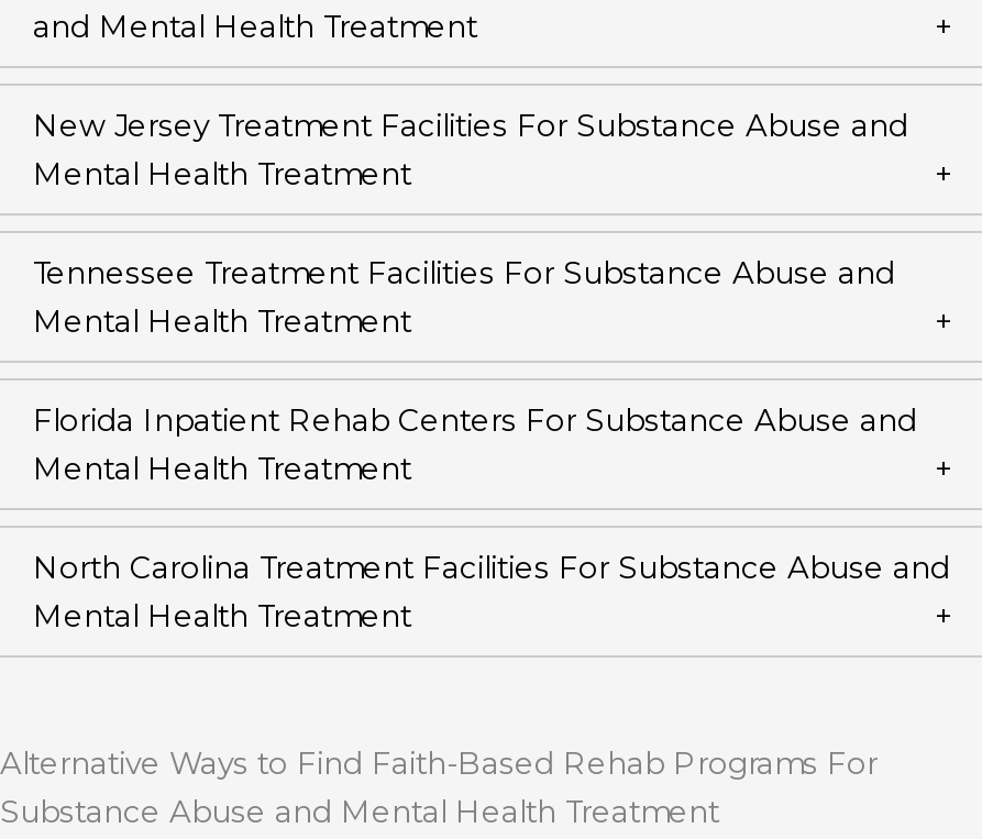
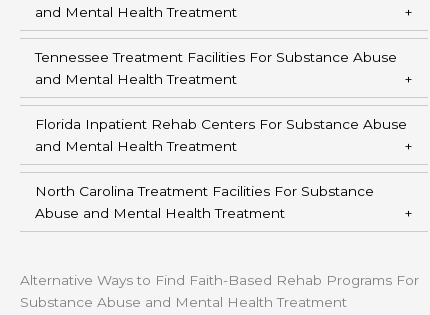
[33,108,950,633] New Jersey Treatment Facilities For Substance Abuse and | Mental Health Treatment | Tennessee Treatment Facilities For Substance Abuse and | Mental Health Treatment | Florida Inpatient Rehab Centers For Substance Abuse and | Mental Health Treatment | North Carolina Treatment Facilities For Substance Abuse and | Mental Health Treatment -> [35,49,407,221] Tennessee Treatment Facilities For Substance Abuse | and Mental Health Treatment | Florida Inpatient Rehab Centers For Substance Abuse | and Mental Health Treatment | North Carolina Treatment Facilities For Substance | Abuse and Mental Health Treatment

